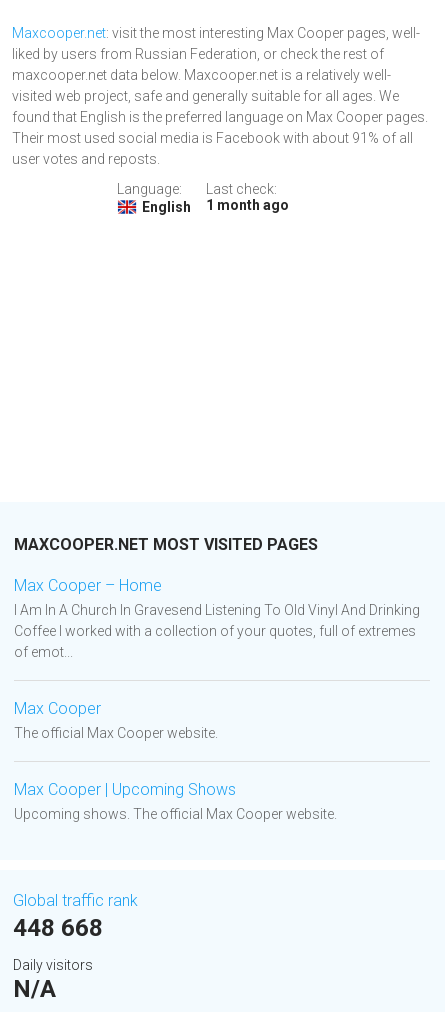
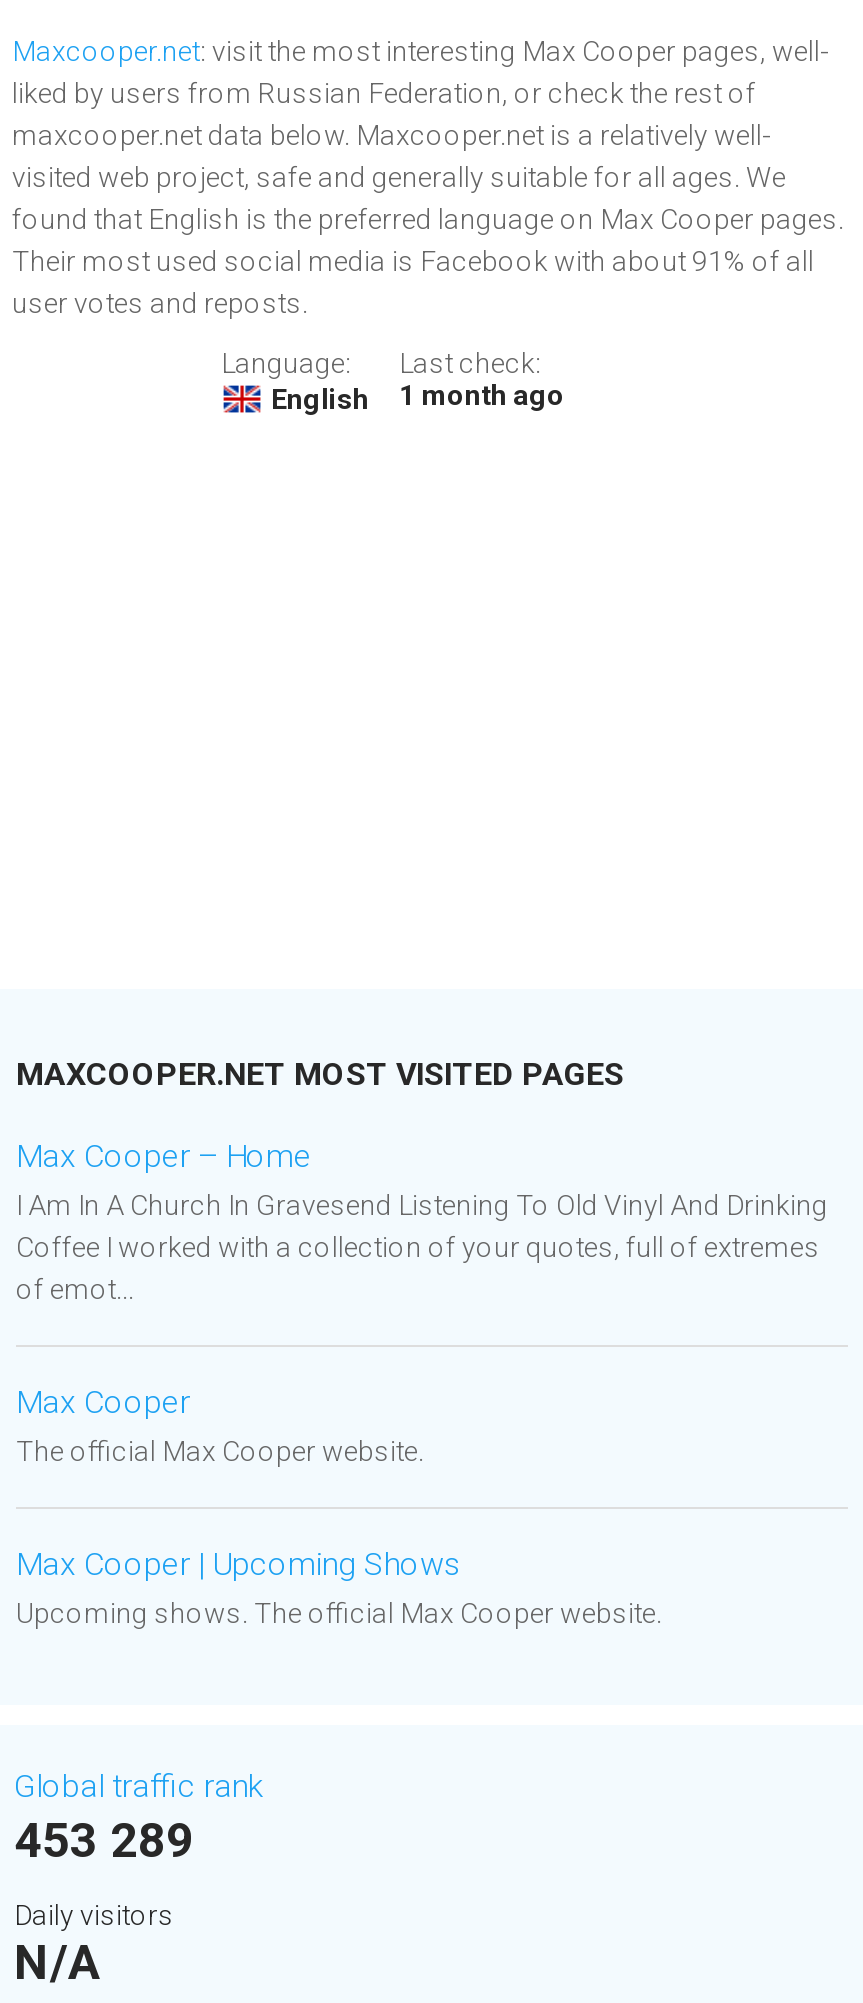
[13,914,103,942] 448 668 -> [14,1813,194,1869] 453 289

